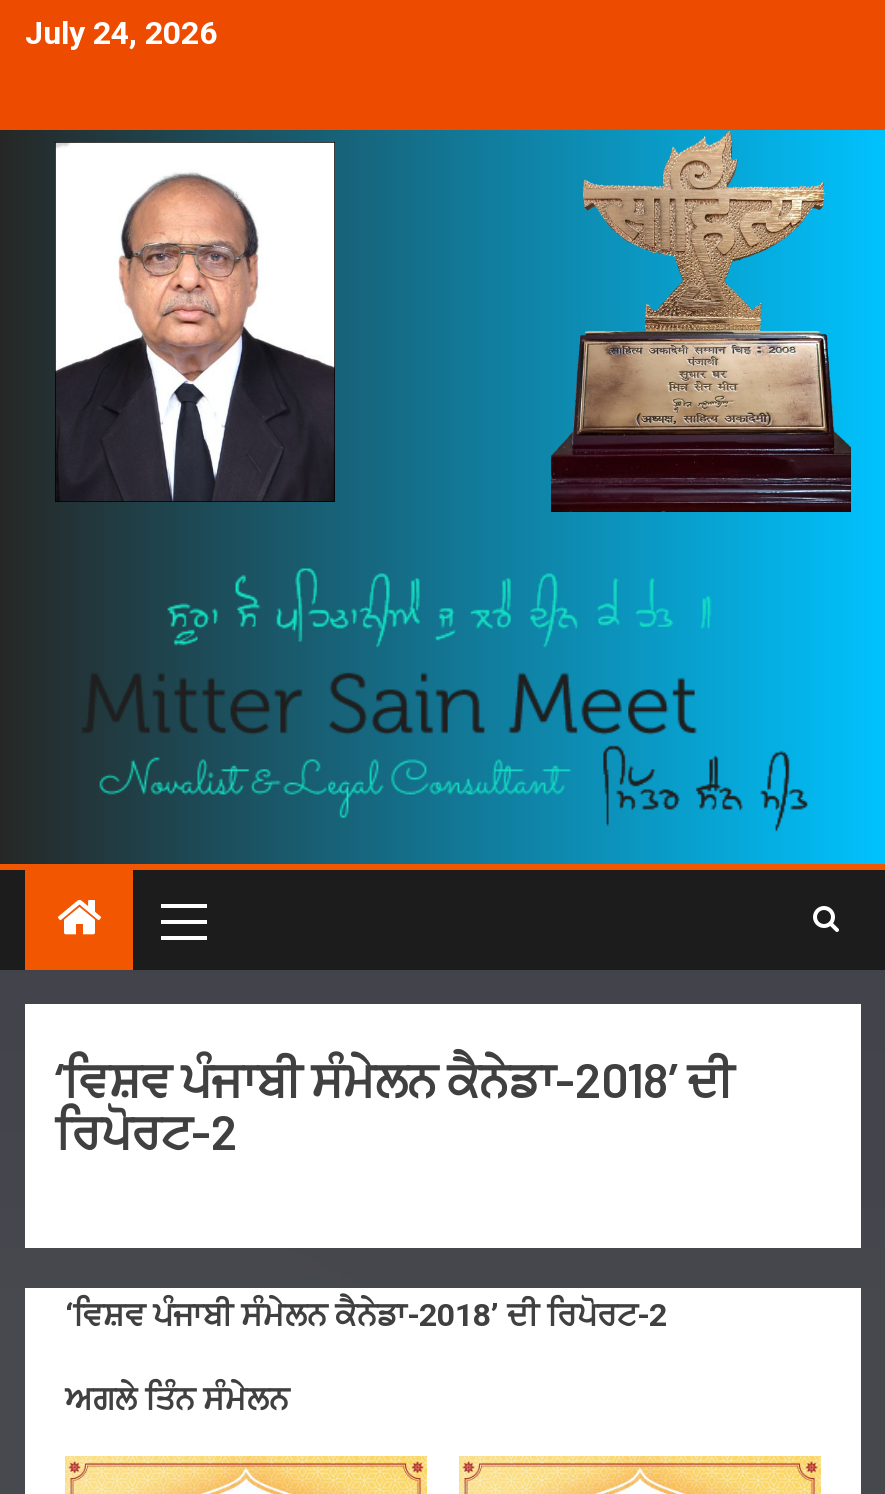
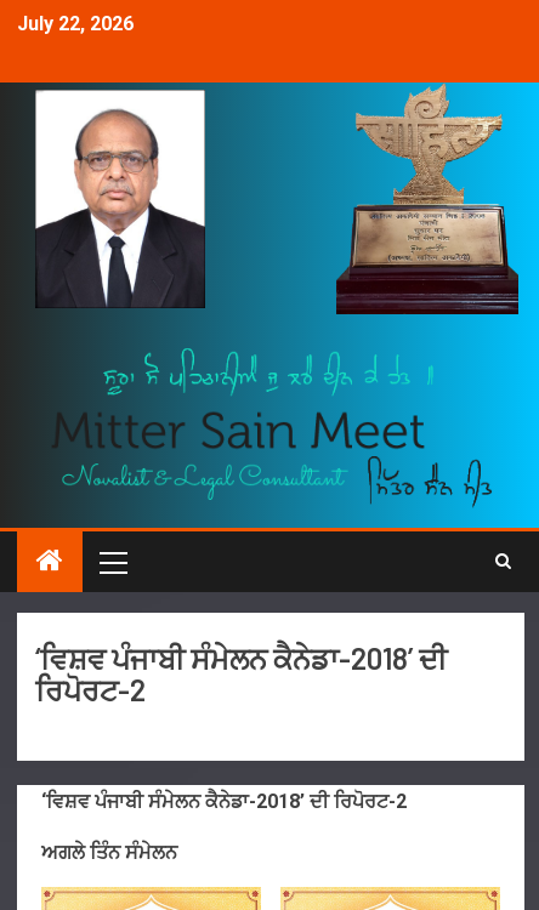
[25,15,217,53] July 24, 2026 -> [17,12,134,36] July 22, 2026

